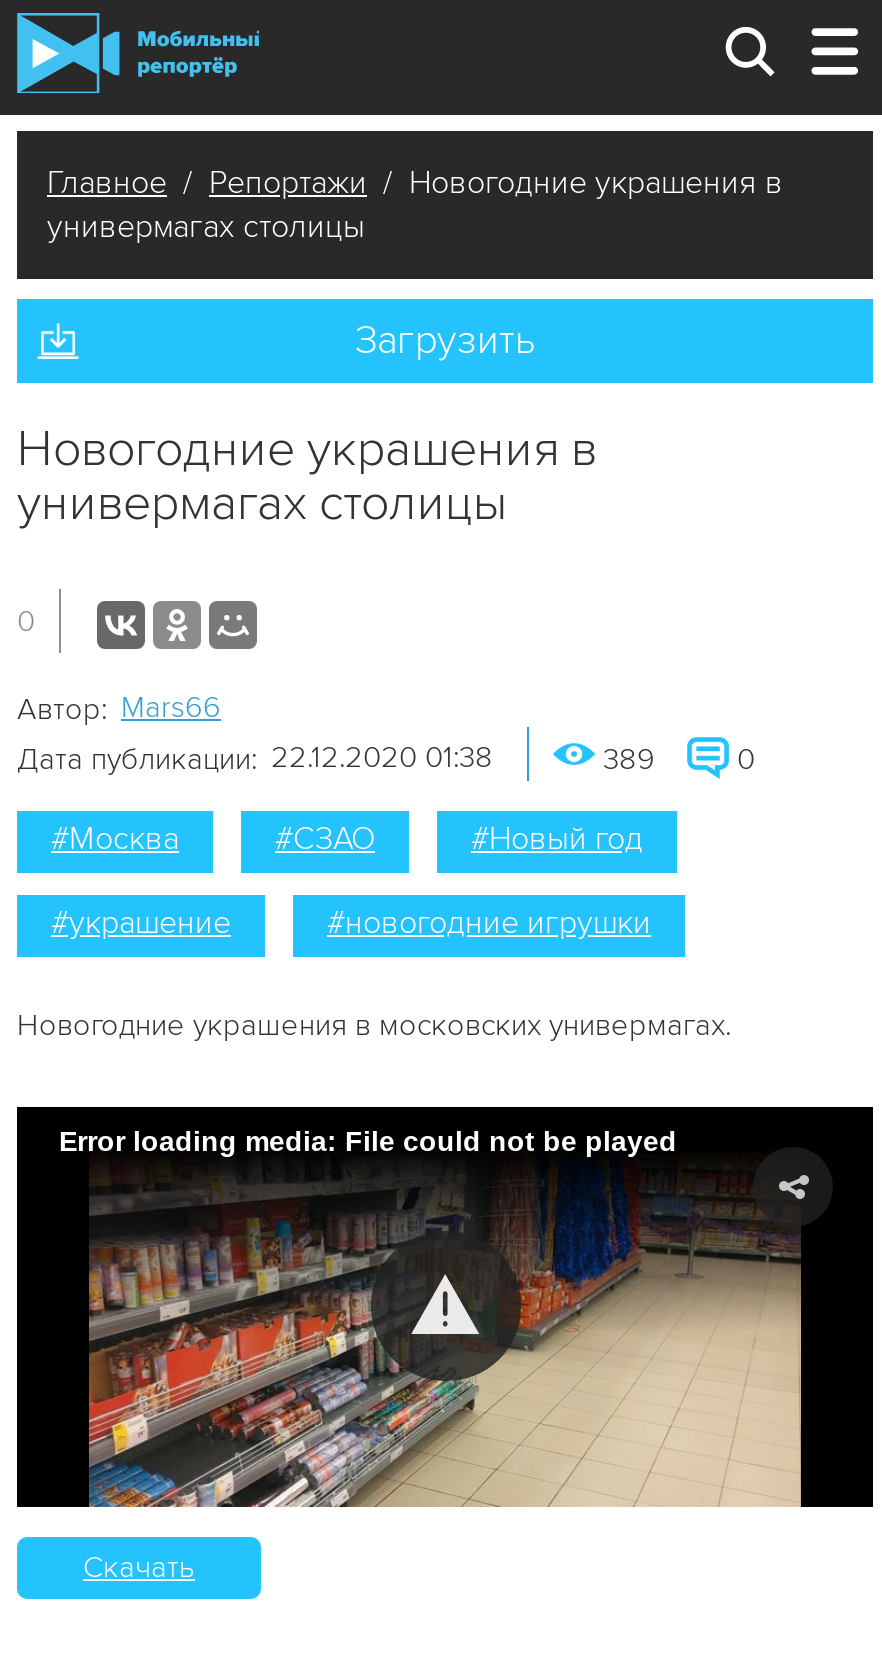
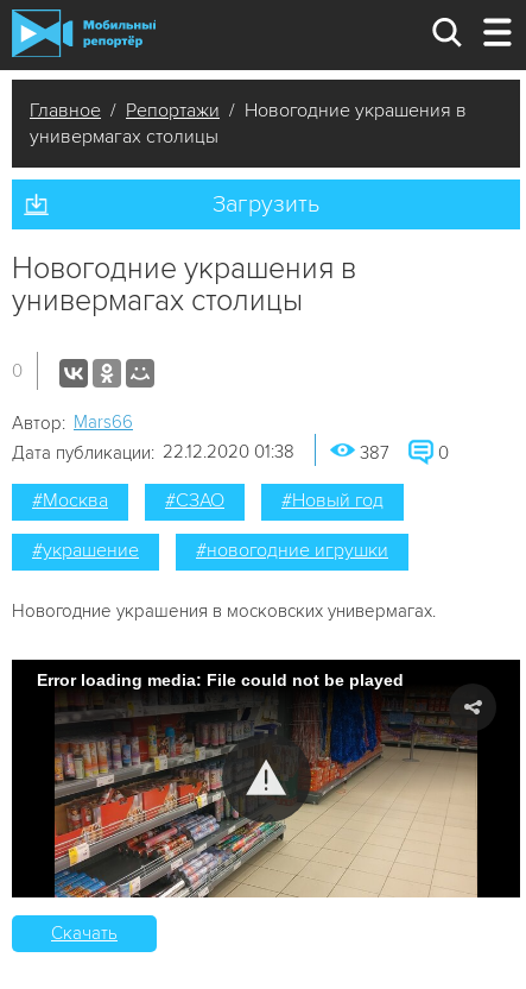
[603,740,655,776] 389 -> [360,442,389,463] 387

